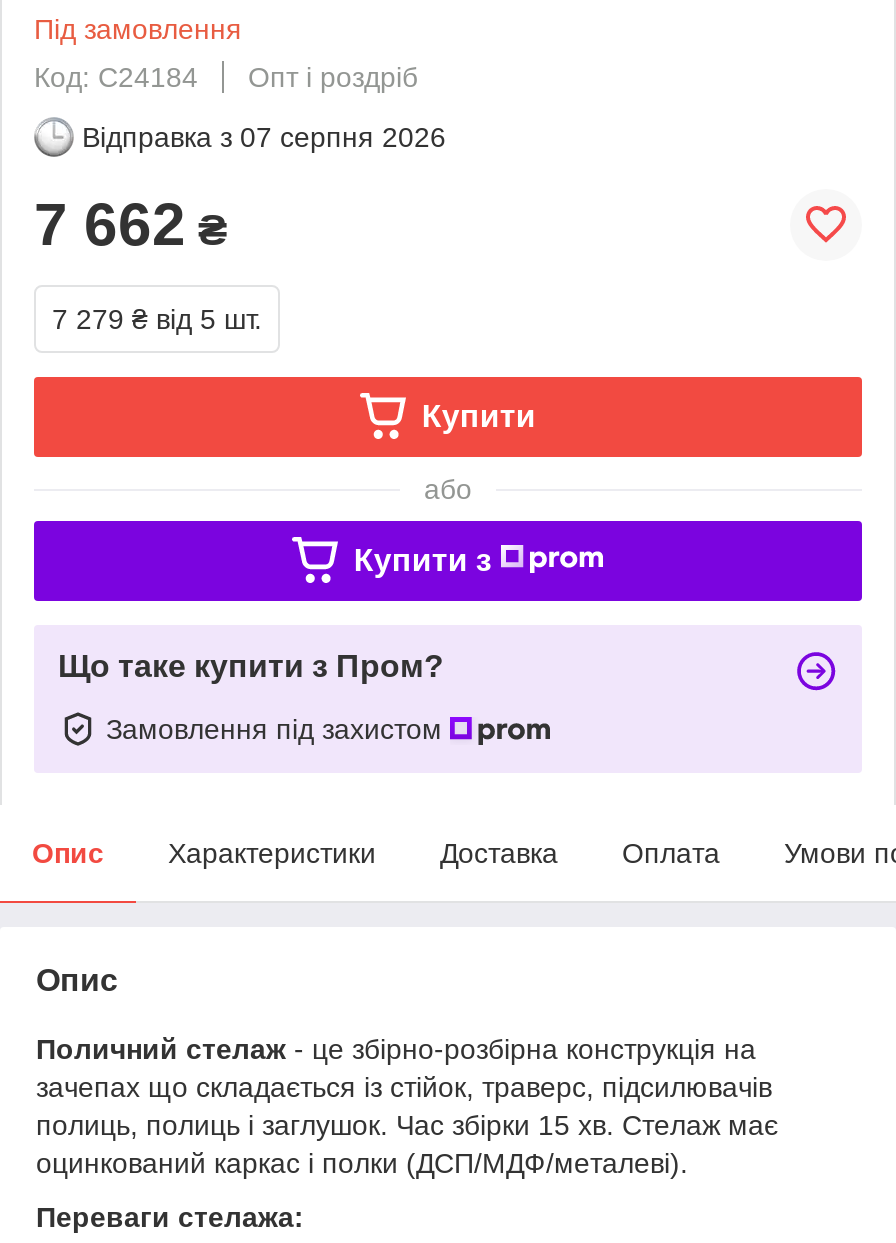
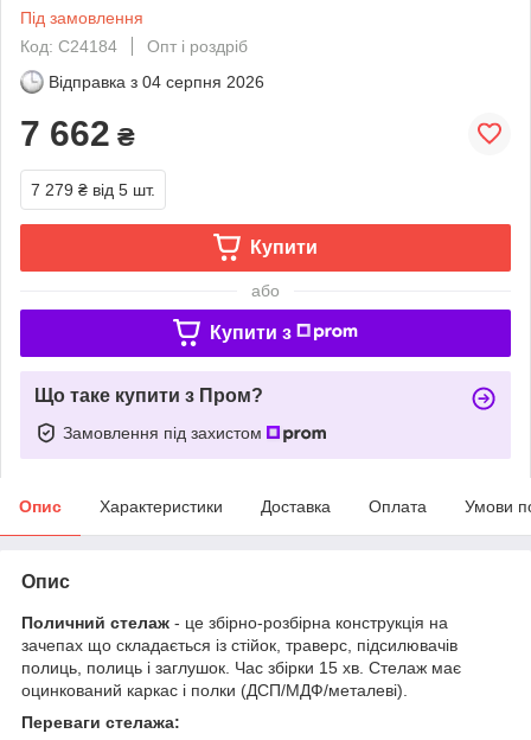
[82,121,446,153] Відправка з 07 серпня 2026 -> [49,72,264,91] Відправка з 04 серпня 2026

